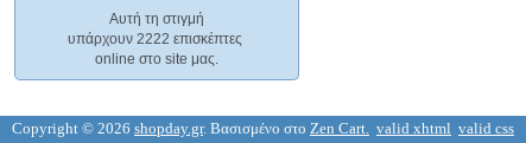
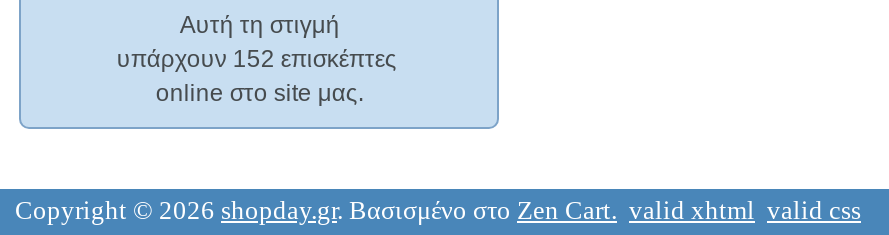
[68,30,246,47] υπάρχουν 2222 επισκέπτες -> [117,45,403,73] υπάρχουν 152 επισκέπτες

